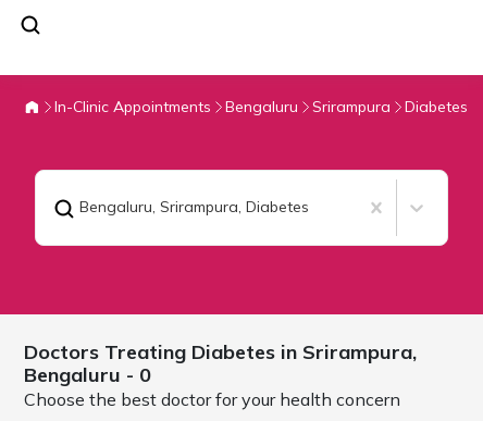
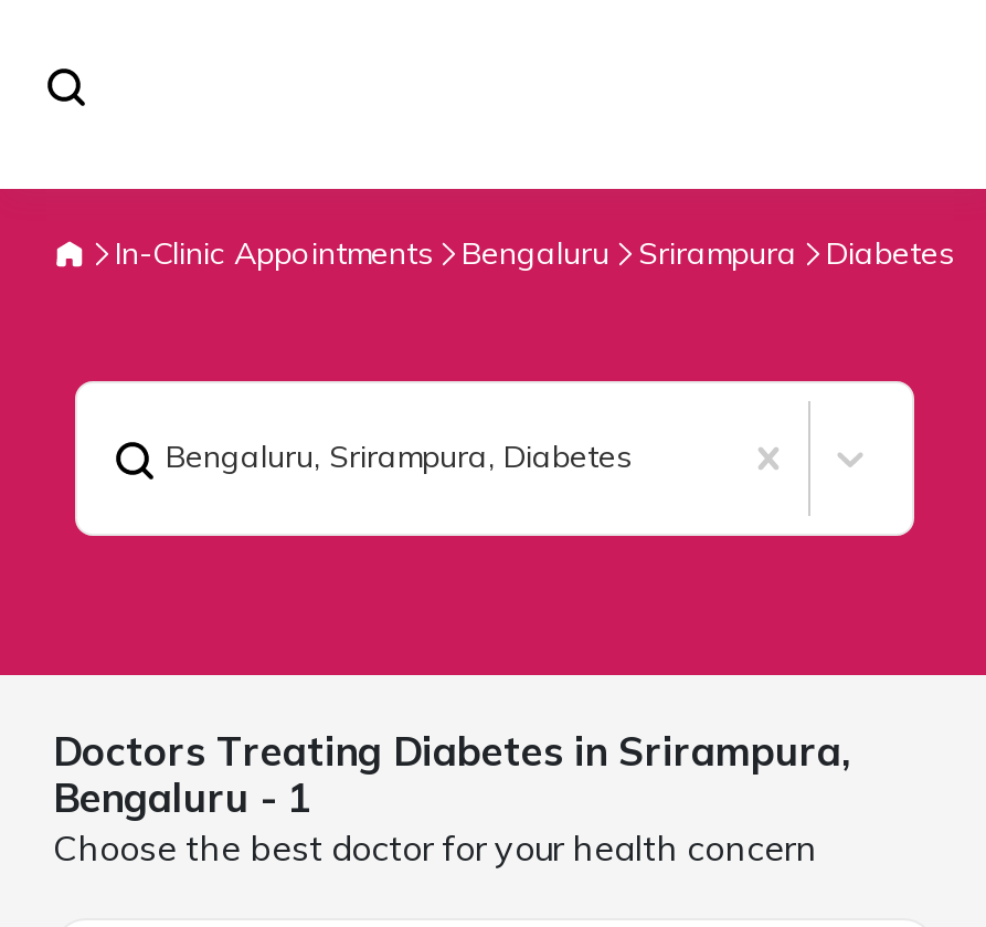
[24,362,151,387] Bengaluru - 0 -> [53,772,311,823] Bengaluru - 1

